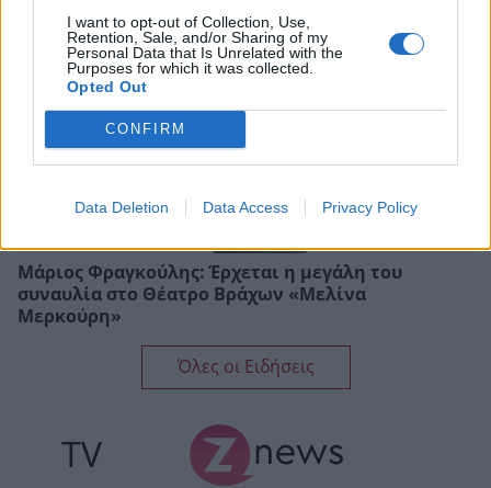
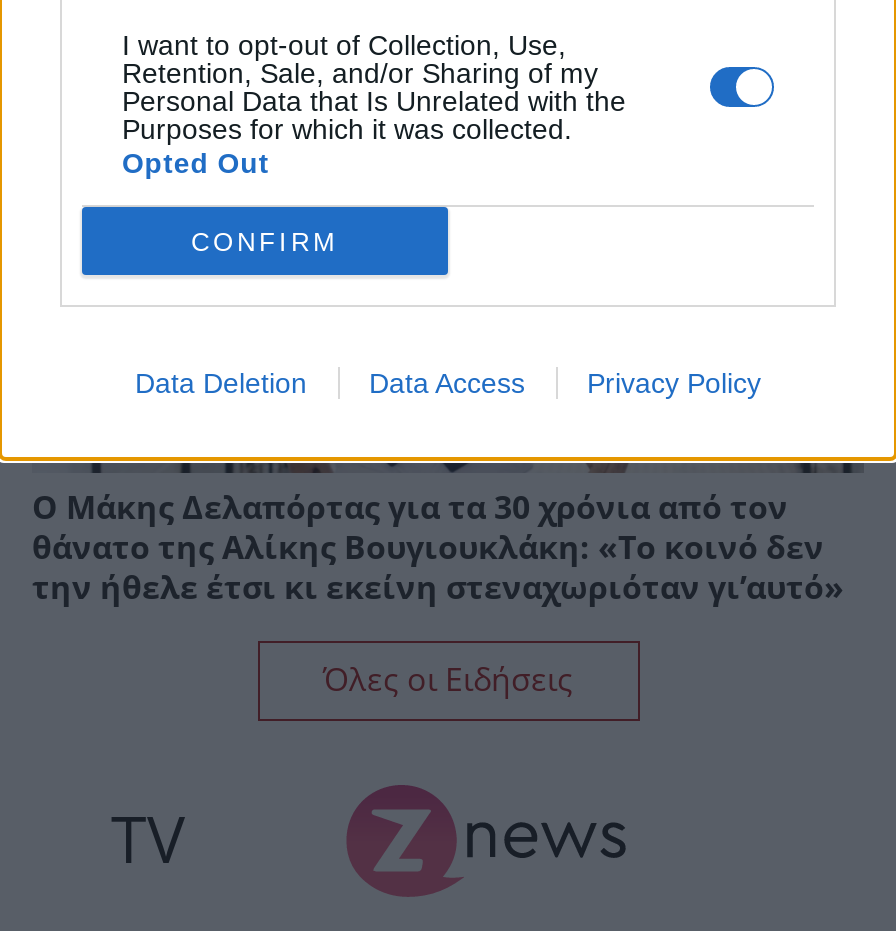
[18,262,402,326] Μάριος Φραγκούλης: Έρχεται η μεγάλη του | συναυλία στο Θέατρο Βράχων «Μελίνα | Μερκούρη» -> [32,488,844,606] Ο Μάκης Δελαπόρτας για τα 30 χρόνια από τον | θάνατο της Αλίκης Βουγιουκλάκη: «Το κοινό δεν | την ήθελε έτσι κι εκείνη στεναχωριόταν γι’αυτό»

